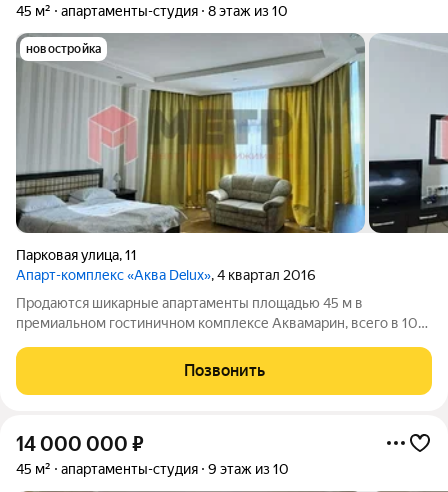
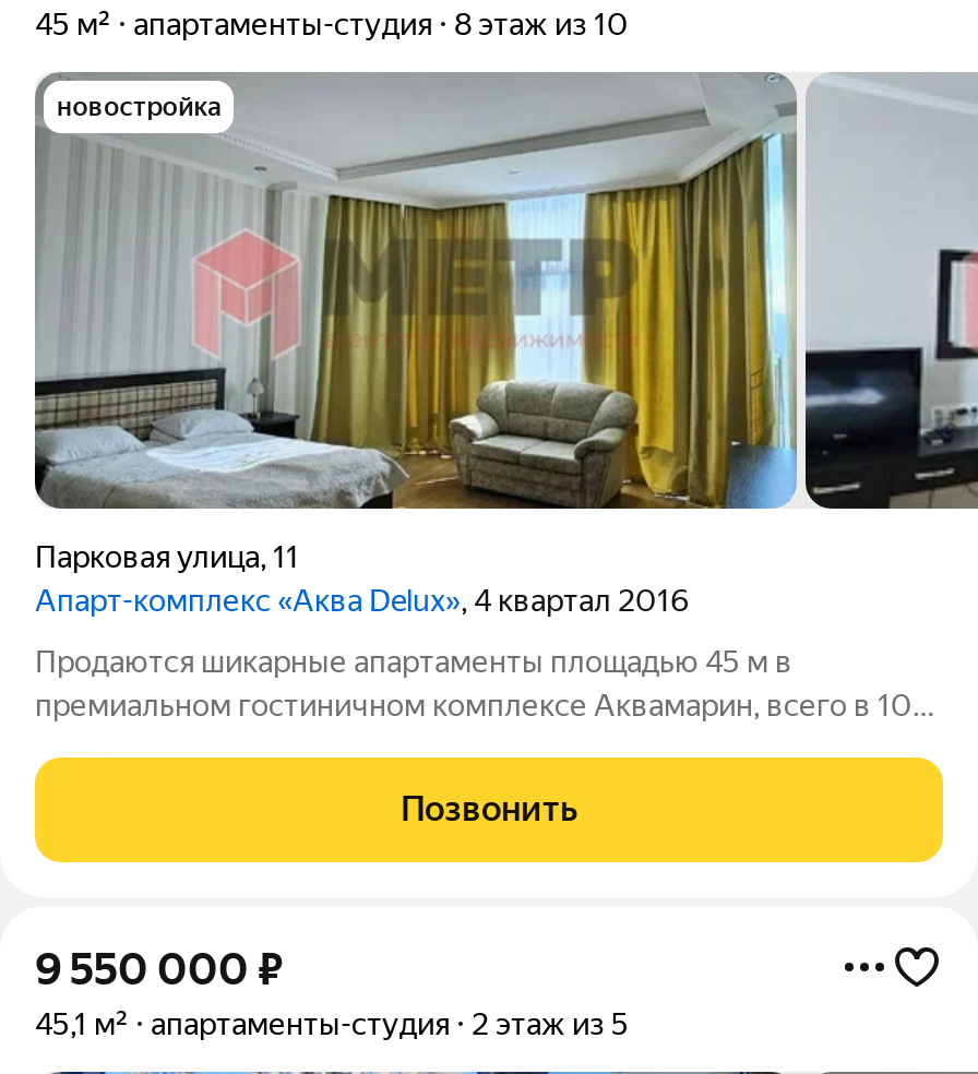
[16,432,144,456] 14 000 000 ₽ -> [35,943,284,996] 9 550 000 ₽
[16,461,51,477] 45 м² -> [35,1007,129,1042] 45,1 м²
[208,461,289,477] 9 этаж из 10 -> [472,1007,629,1042] 2 этаж из 5

